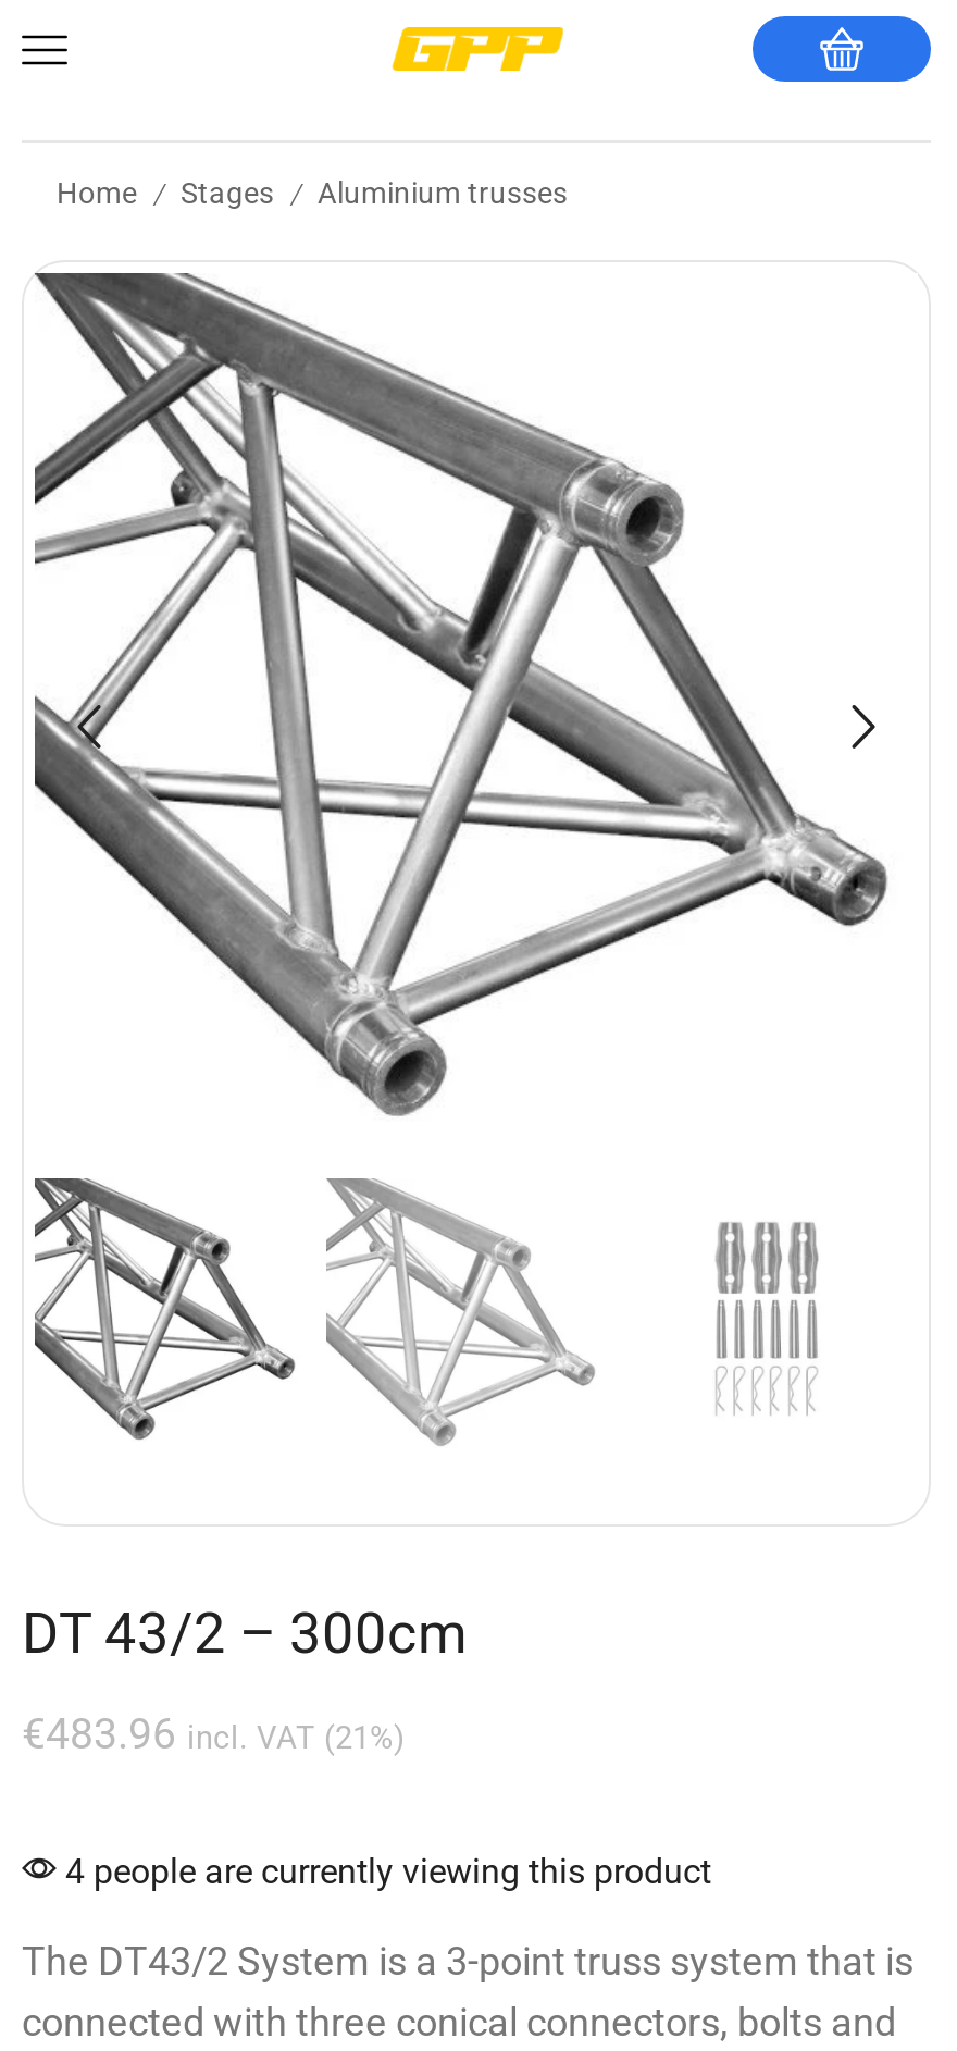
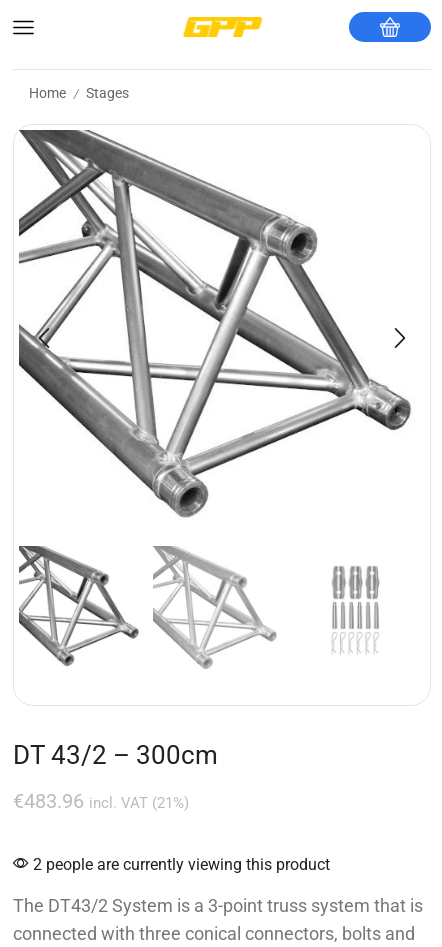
[57,175,568,213] Home / Stages / Aluminium trusses -> [29,85,129,102] Home / Stages
[57,1850,711,1891] 4 people are currently viewing this product -> [29,854,330,873] 2 people are currently viewing this product

